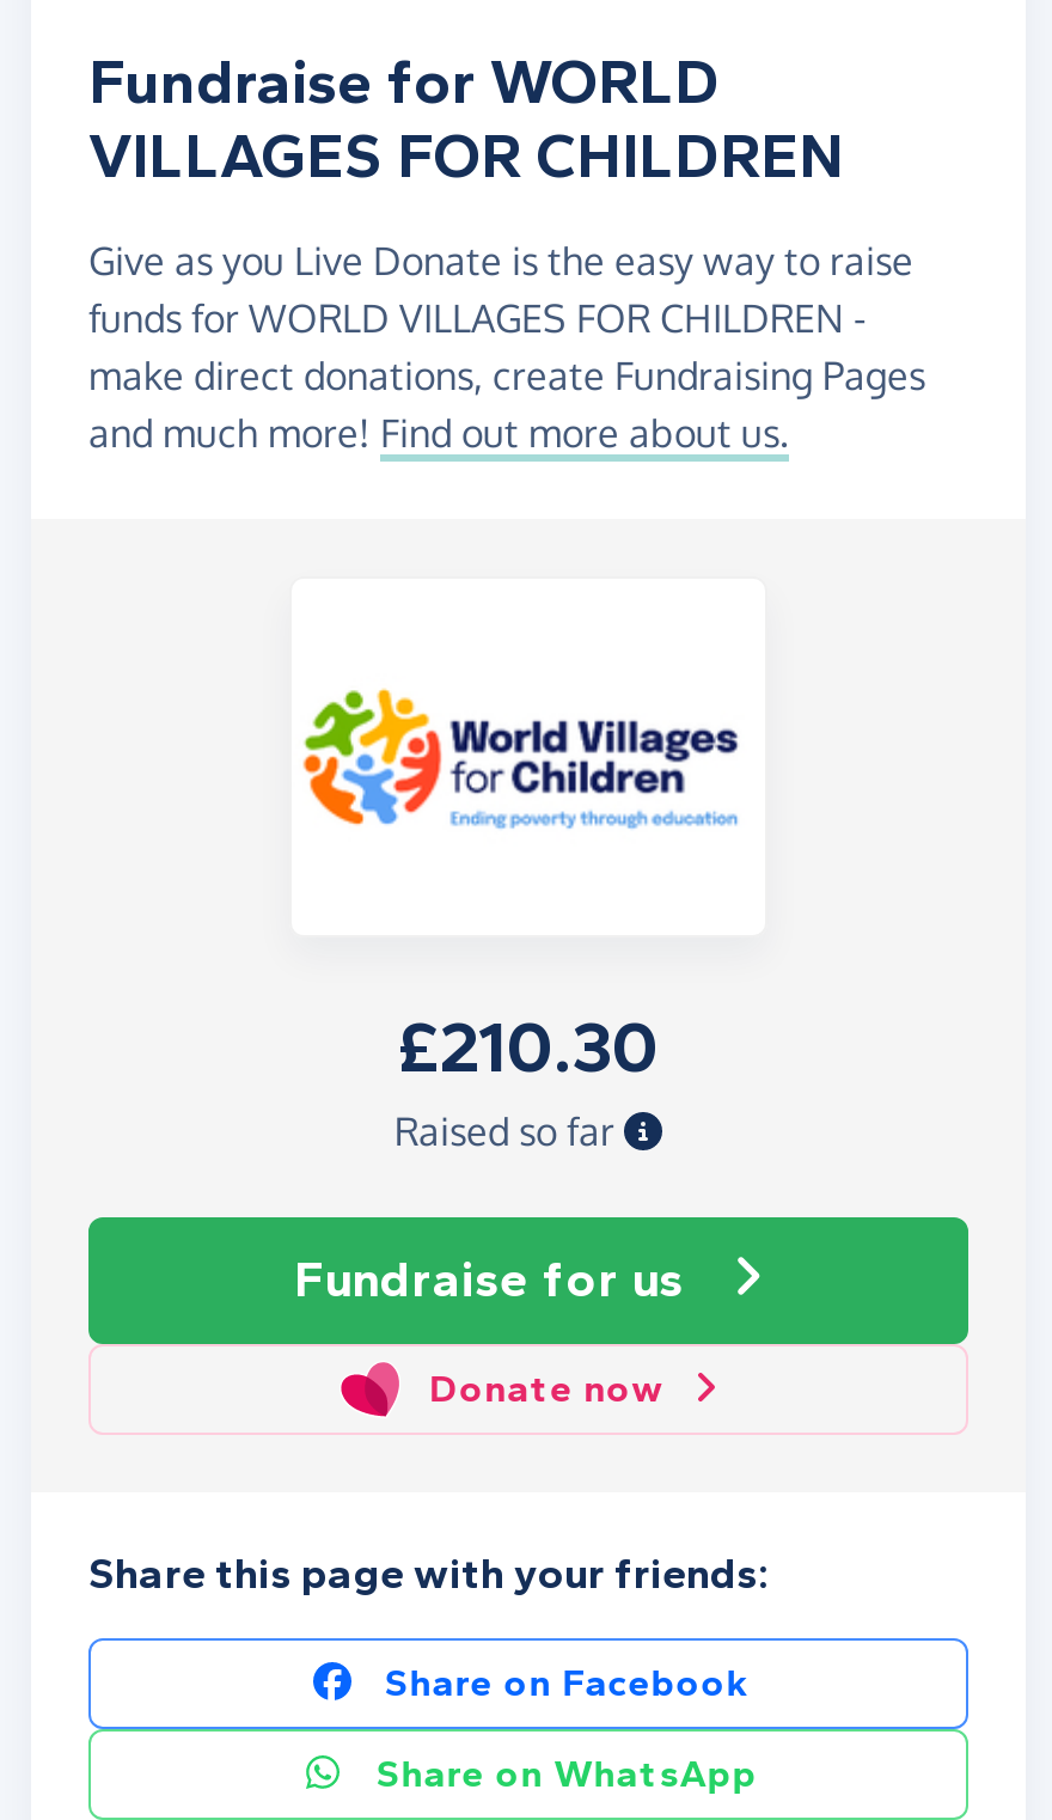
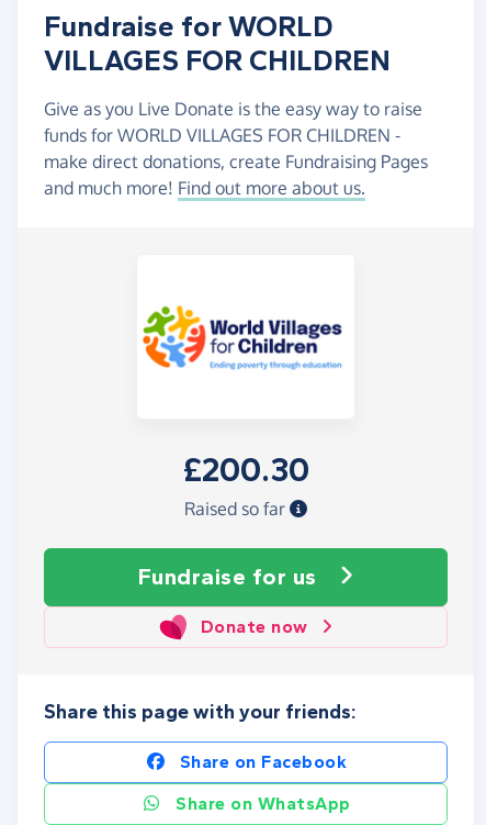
[399,1004,657,1090] £210.30 -> [183,450,309,490] £200.30

